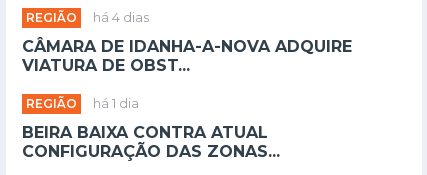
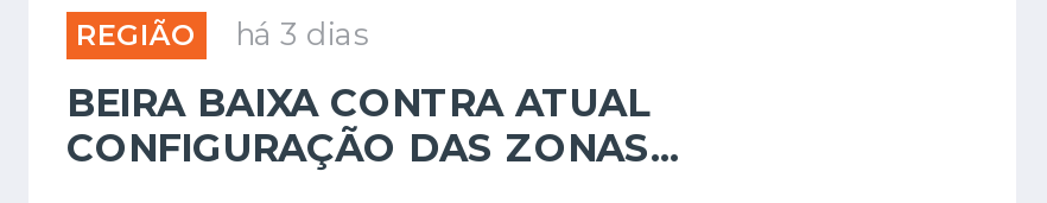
[22,10,352,111] há 4 dias | CÂMARA DE IDANHA-A-NOVA ADQUIRE | VIATURA DE OBST... | REGIÃO | há 1 dia -> [235,17,368,52] há 3 dias

